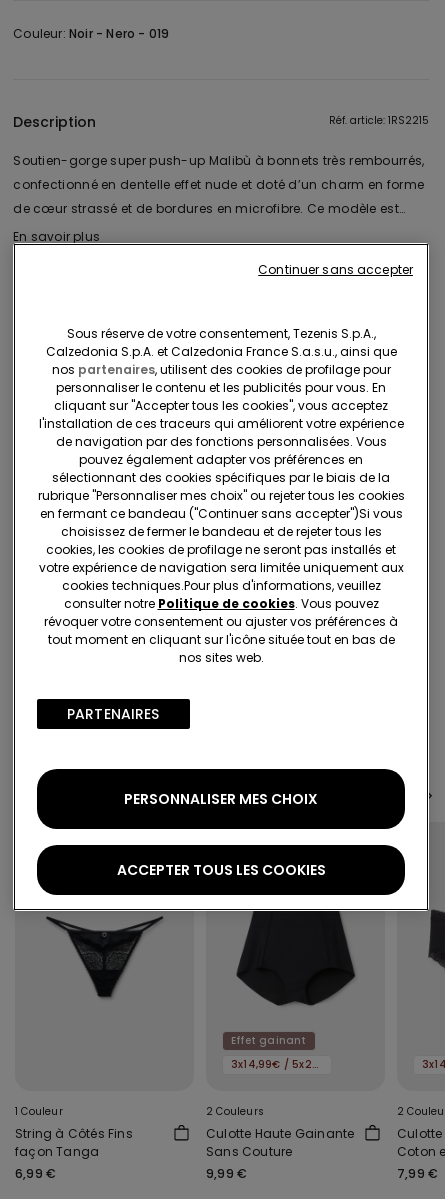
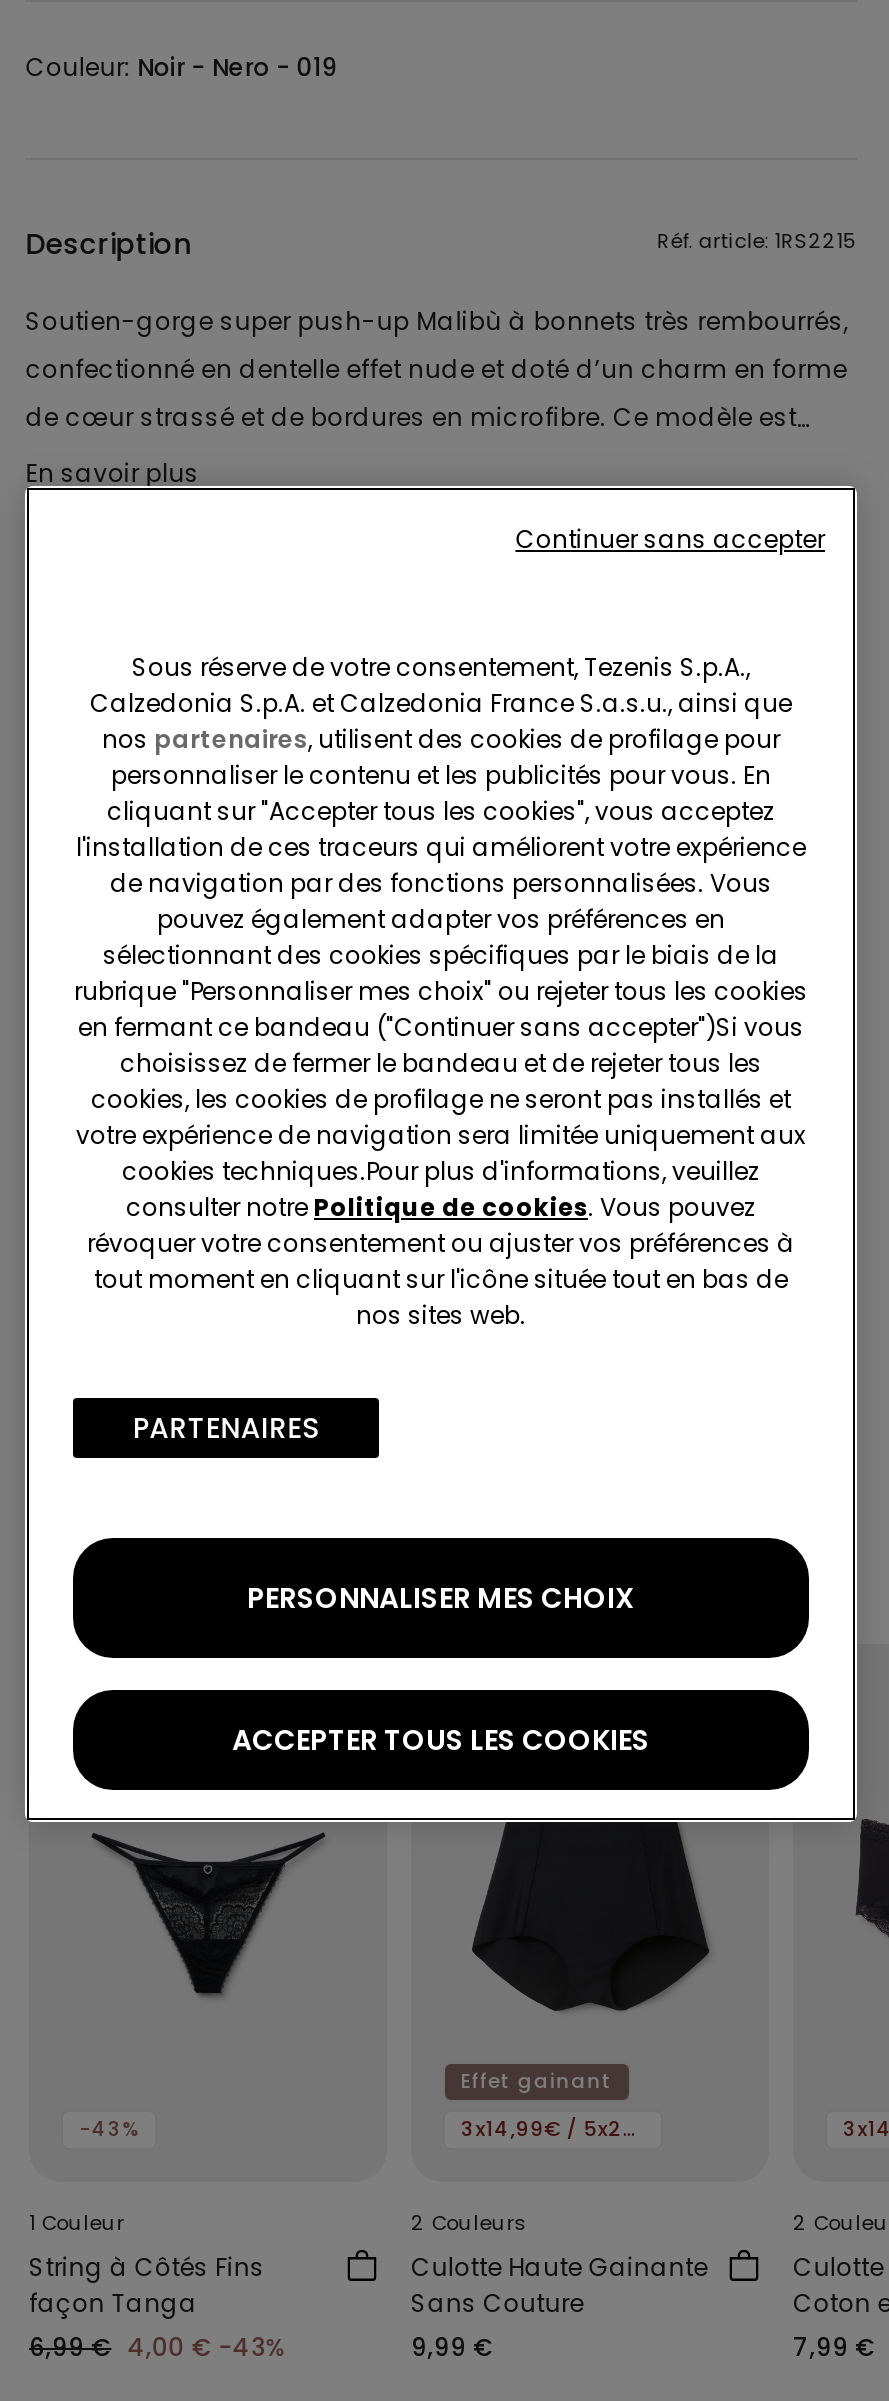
none -> [79,2114,139,2144] -43%
[15,1165,56,1182] 6,99 € -> [29,2330,286,2364] 6,99 € 4,00 €-43%

